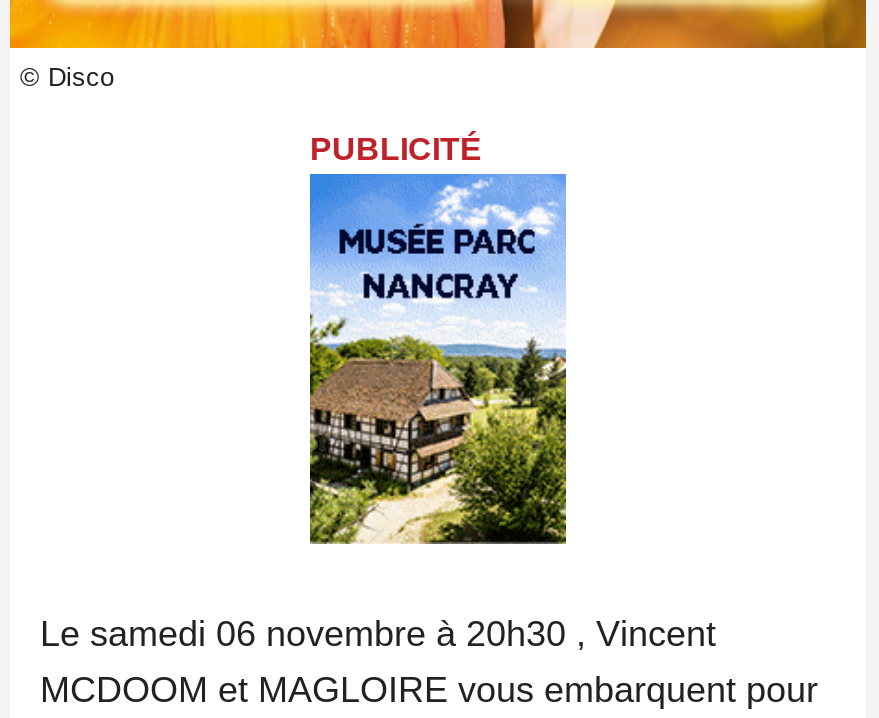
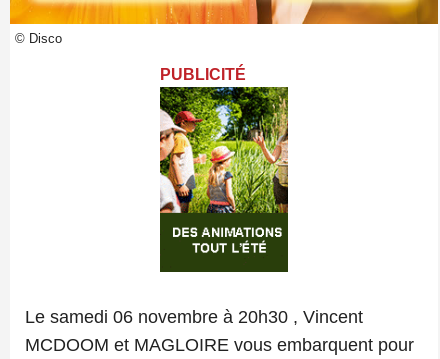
[308,172,568,546] [image] -> [159,86,289,273] [image]

